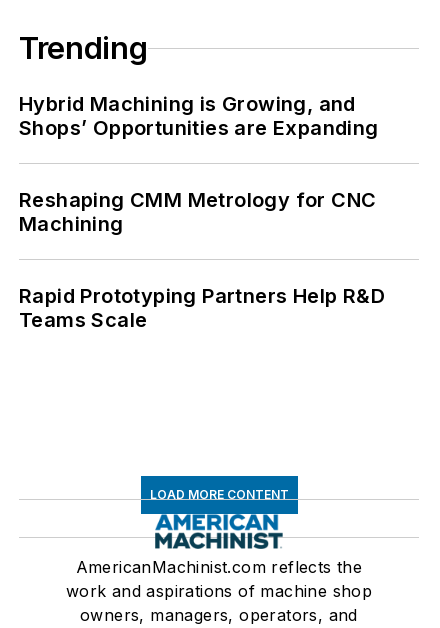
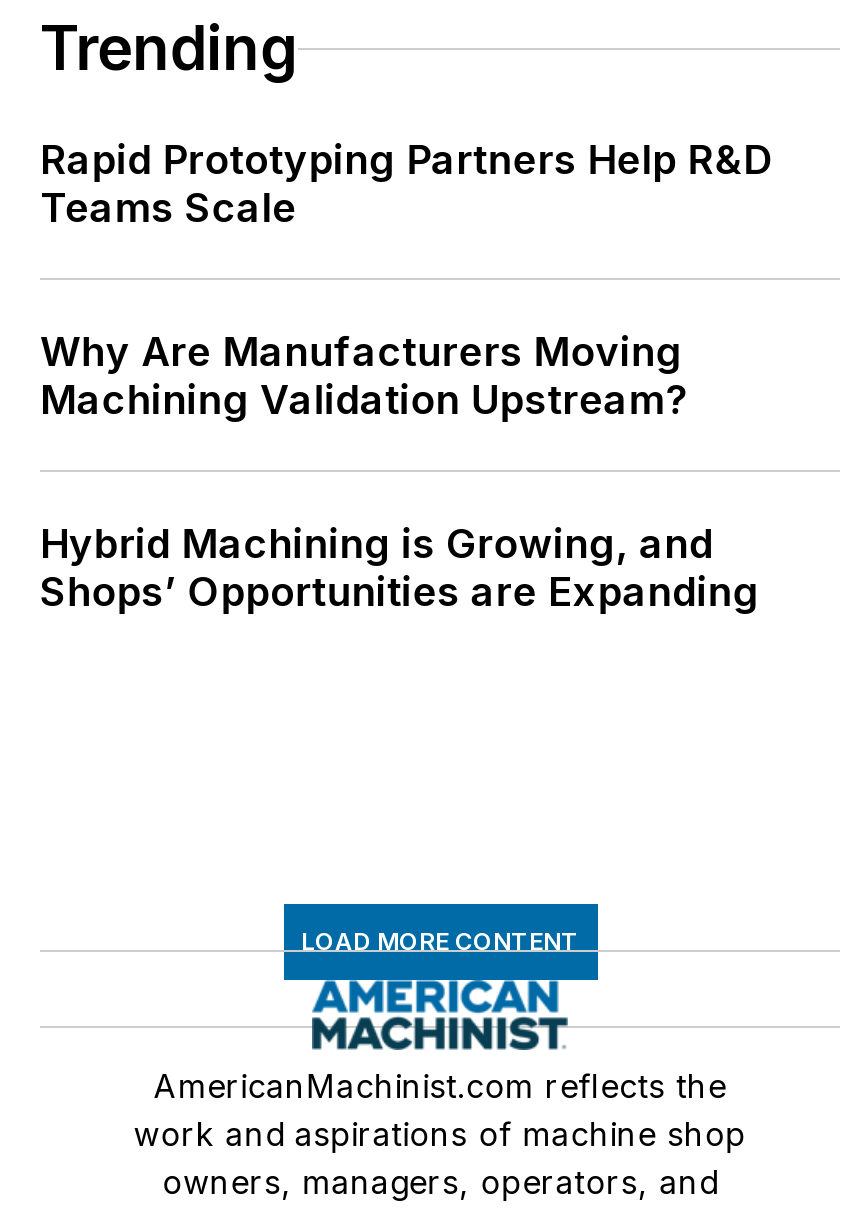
none -> [40,328,688,424] Why Are Manufacturers Moving | Machining Validation Upstream?
moved [19,92,379,140] -> [40,520,759,616]: Hybrid Machining is Growing, and | Shops’ Opportunities are Expanding
[19,188,376,236] Reshaping CMM Metrology for CNC | Machining -> none
moved [19,284,385,332] -> [40,136,772,232]: Rapid Prototyping Partners Help R&D | Teams Scale

